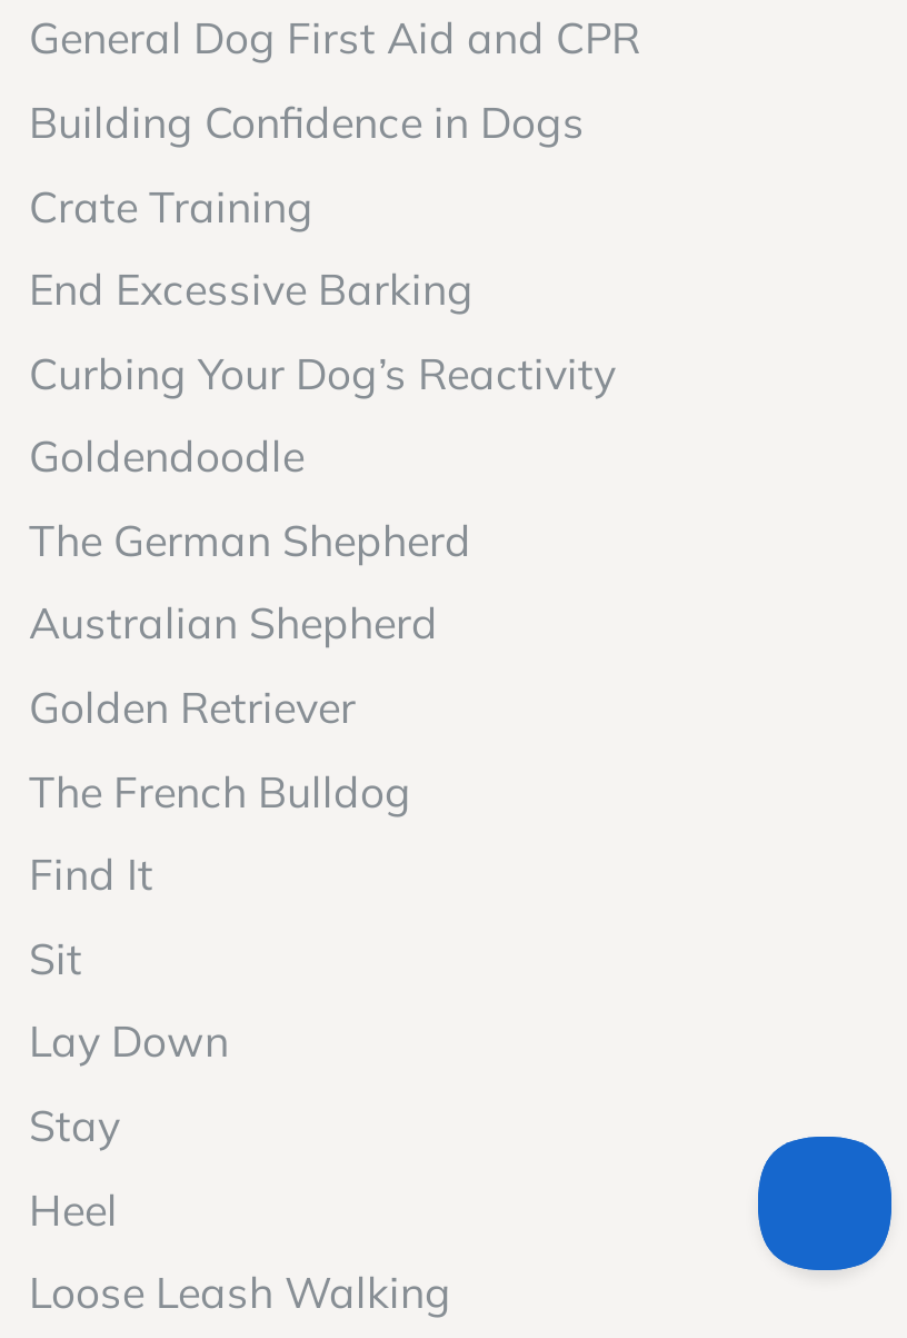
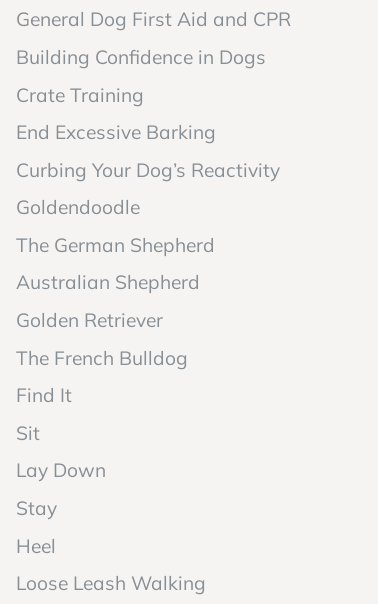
[754,1134,896,1275] [image] -> none

